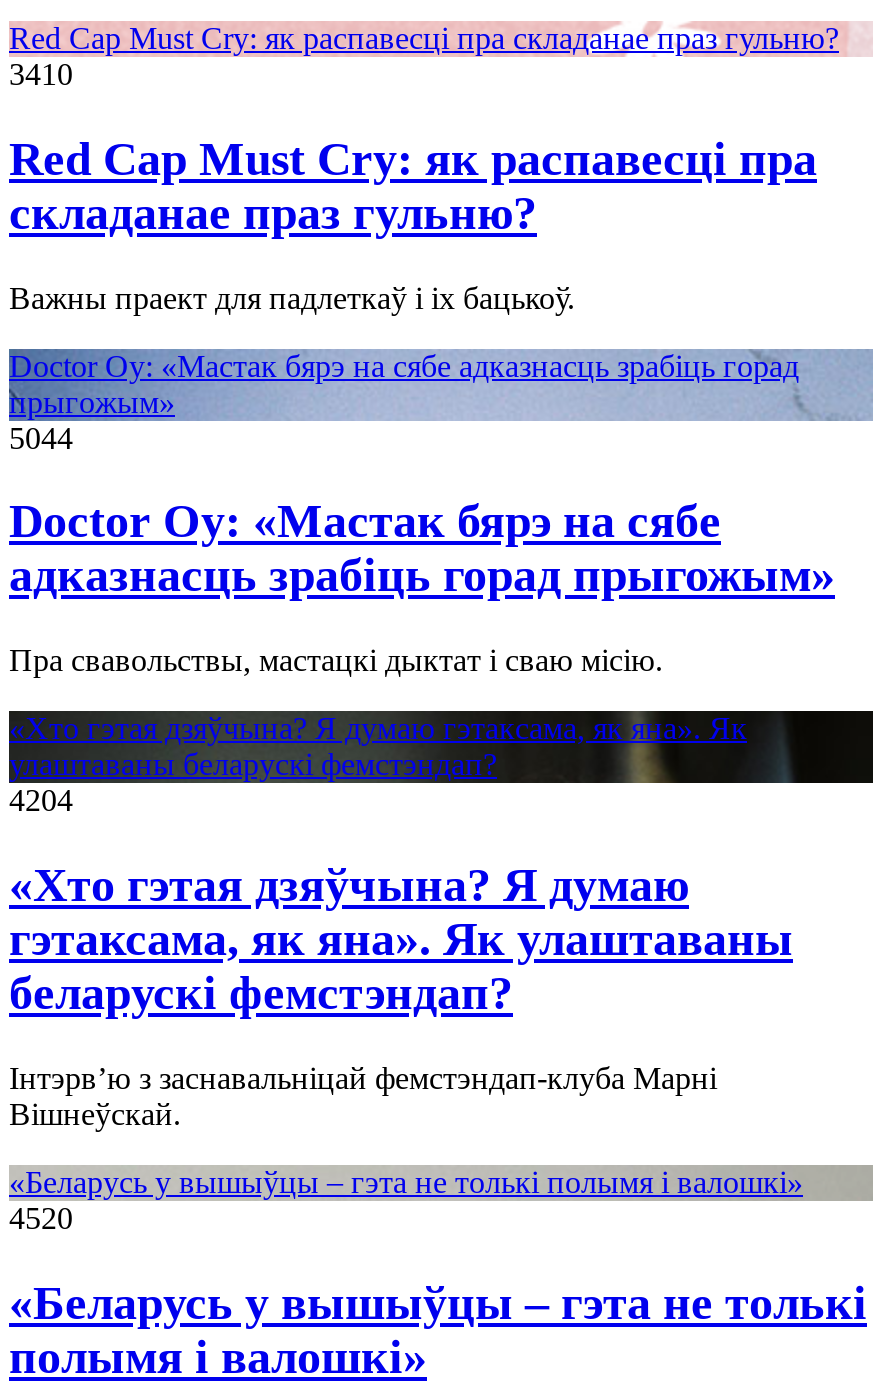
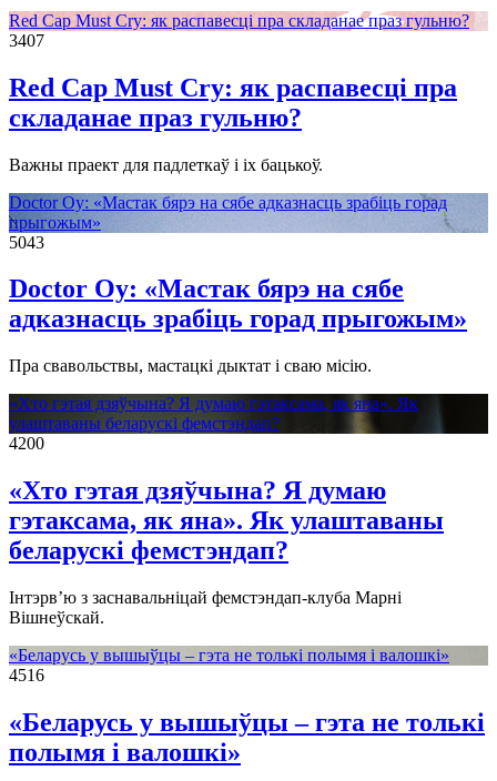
[9,56,73,90] 3410 -> [9,31,44,50] 3407
[9,420,73,454] 5044 -> [9,232,44,251] 5043
[9,784,73,818] 4204 -> [9,434,44,453] 4200
[9,1201,73,1235] 4520 -> [9,666,44,685] 4516

